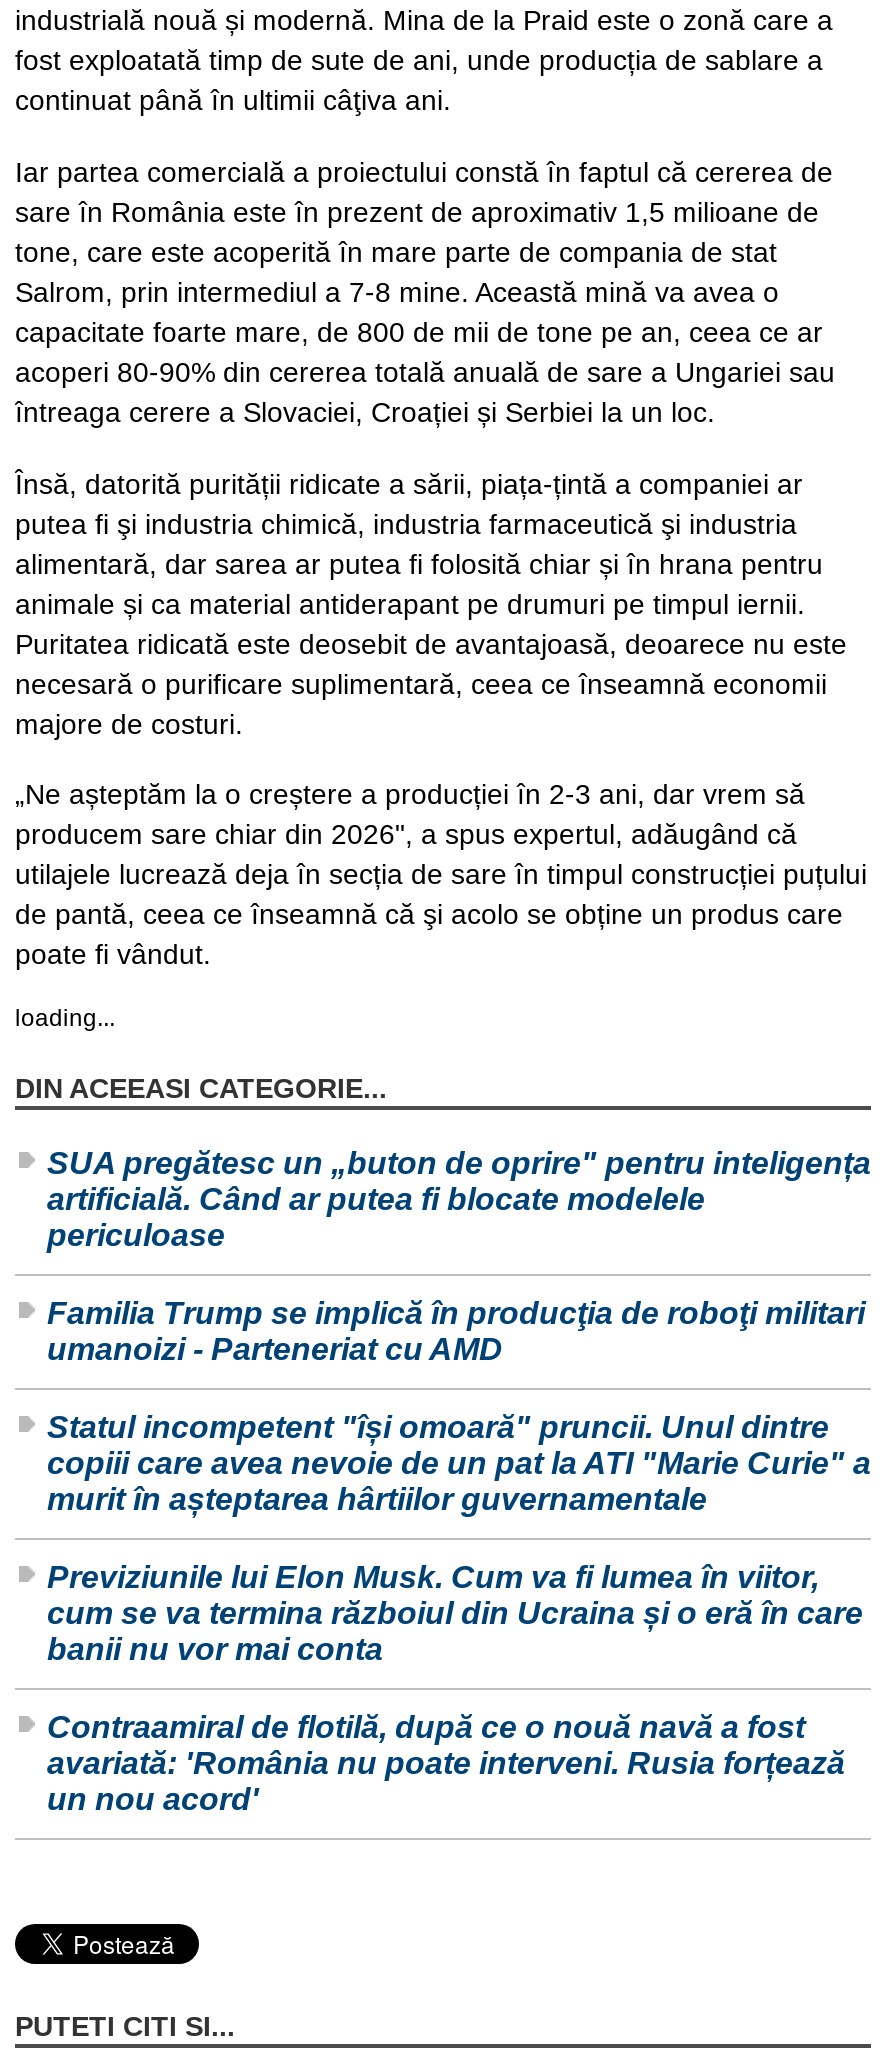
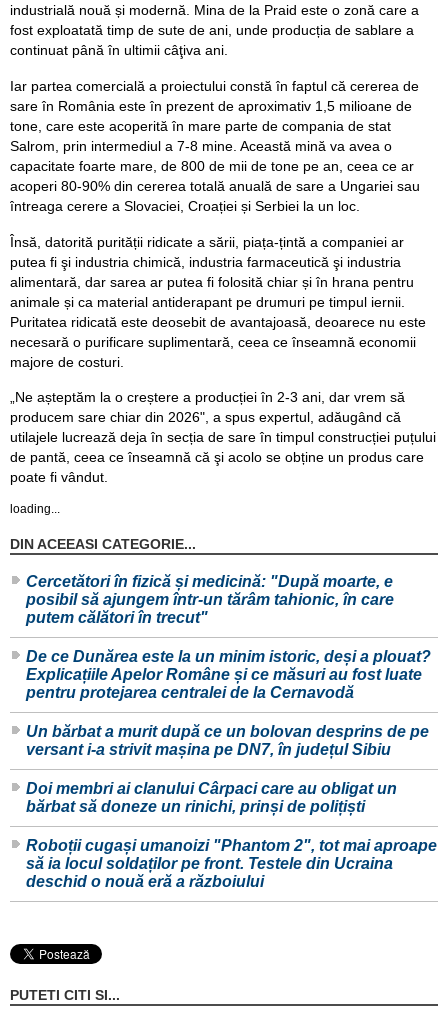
[47,1146,871,1252] SUA pregătesc un „buton de oprire" pentru inteligența | artificială. Când ar putea fi blocate modelele | periculoase -> [26,573,394,626] Cercetători în fizică și medicină: "După moarte, e | posibil să ajungem într-un tărâm tahionic, în care | putem călători în trecut"
[47,1296,865,1366] Familia Trump se implică în producţia de roboţi militari | umanoizi - Parteneriat cu AMD -> [26,648,431,701] De ce Dunărea este la un minim istoric, deși a plouat? | Explicațiile Apelor Române și ce măsuri au fost luate | pentru protejarea centralei de la Cernavodă
[47,1410,871,1516] Statul incompetent "își omoară" pruncii. Unul dintre | copiii care avea nevoie de un pat la ATI "Marie Curie" a | murit în așteptarea hârtiilor guvernamentale -> [26,723,429,758] Un bărbat a murit după ce un bolovan desprins de pe | versant i-a strivit mașina pe DN7, în județul Sibiu
[47,1560,863,1666] Previziunile lui Elon Musk. Cum va fi lumea în viitor, | cum se va termina războiul din Ucraina și o eră în care | banii nu vor mai conta -> [26,780,397,815] Doi membri ai clanului Cârpaci care au obligat un | bărbat să doneze un rinichi, prinși de polițiști
[47,1710,845,1816] Contraamiral de flotilă, după ce o nouă navă a fost | avariată: 'România nu poate interveni. Rusia forțează | un nou acord' -> [26,837,437,890] Roboții cugași umanoizi "Phantom 2", tot mai aproape | să ia locul soldaților pe front. Testele din Ucraina | deschid o nouă eră a războiului

